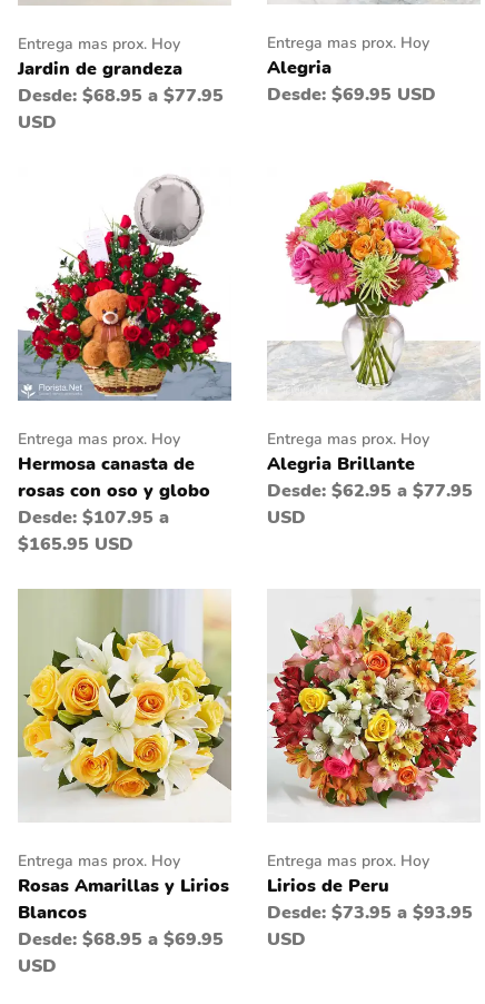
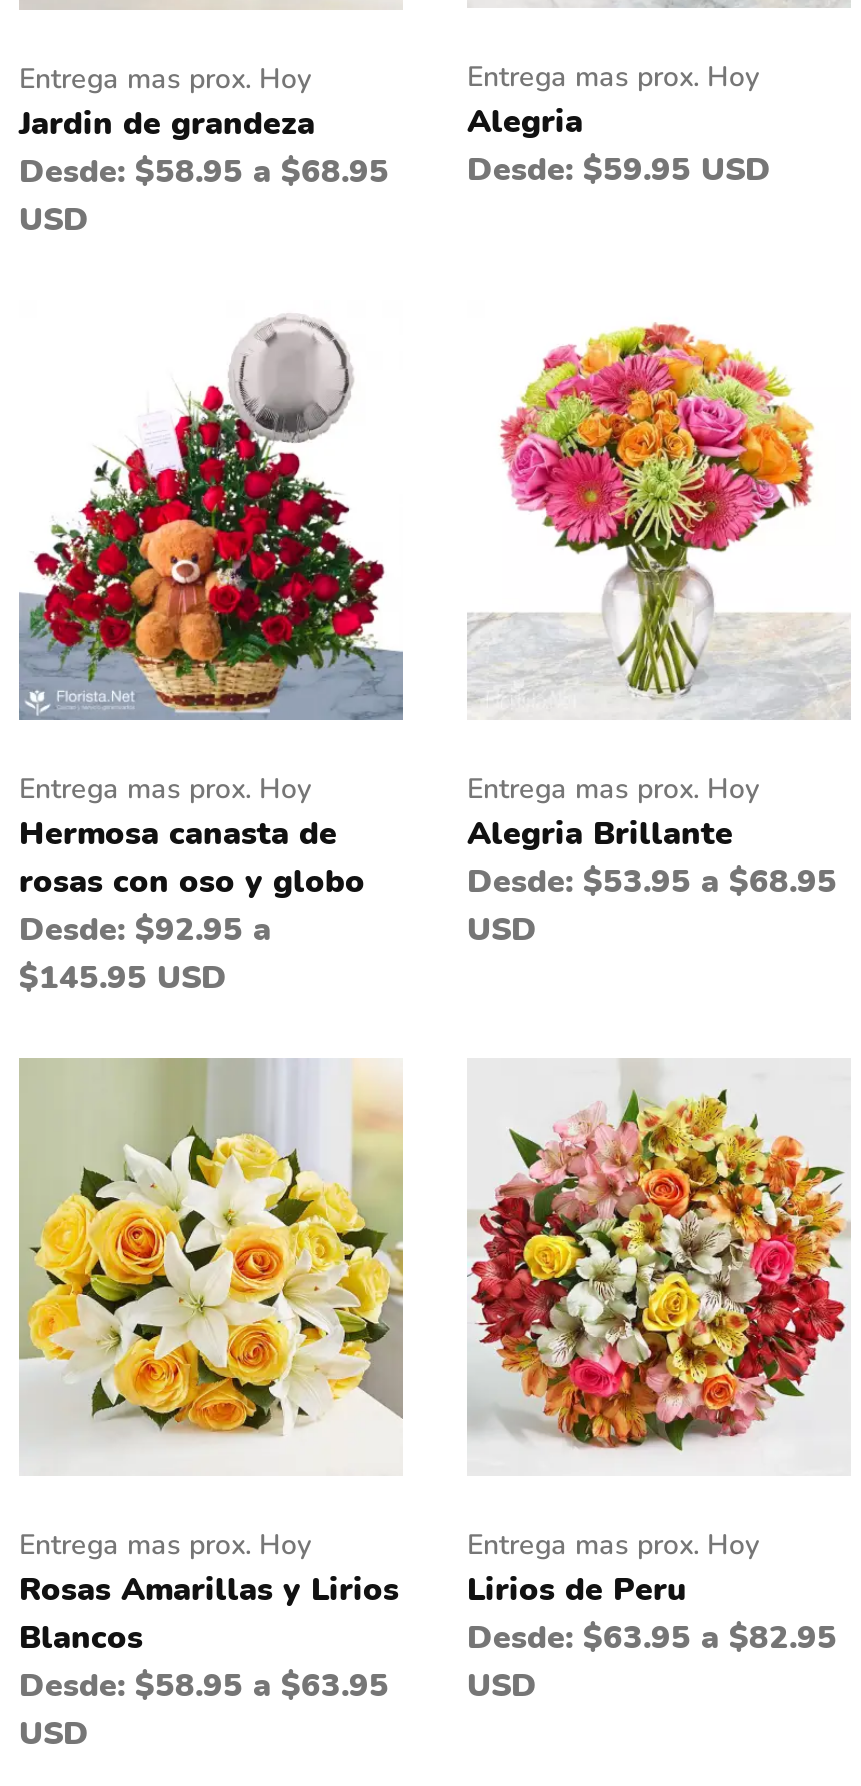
[18,83,224,108] Desde: $68.95 a $77.95 -> [19,150,389,194] Desde: $58.95 a $68.95
[267,83,436,107] Desde: $69.95 USD -> [467,148,771,192] Desde: $59.95 USD
[267,479,473,503] Desde: $62.95 a $77.95 -> [467,860,837,904] Desde: $53.95 a $68.95
[18,505,169,530] Desde: $107.95 a -> [19,908,271,952] Desde: $92.95 a
[18,532,133,556] $165.95 USD -> [19,956,227,1000] $145.95 USD
[267,900,473,925] Desde: $73.95 a $93.95 -> [467,1617,837,1661] Desde: $63.95 a $82.95
[18,927,306,951] Desde: $68.95 a $69.95 USD -> [19,1665,537,1709] Desde: $58.95 a $63.95 USD

